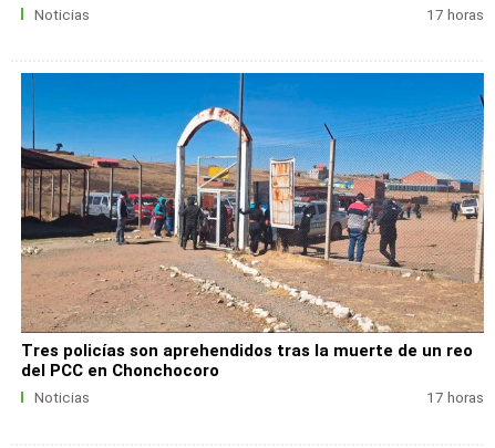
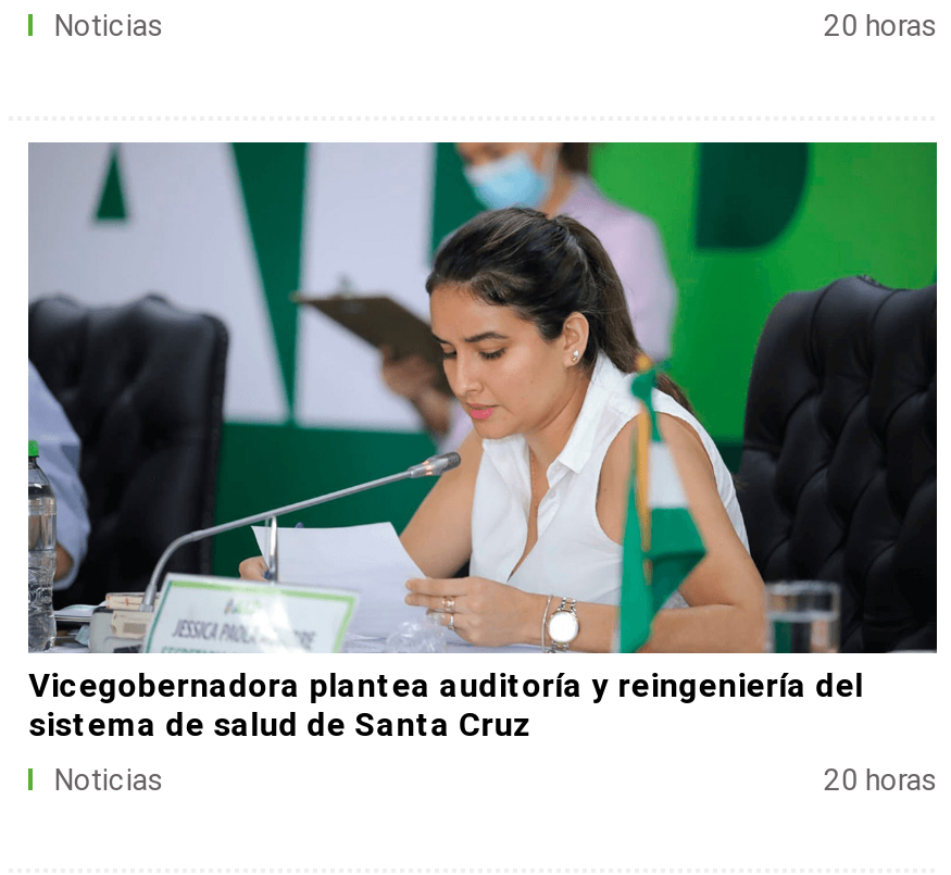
[426,6,484,23] 17 horas -> [824,10,937,42] 20 horas
[20,72,485,380] [image] | Tres policías son aprehendidos tras la muerte de un reo | del PCC en Chonchocoro -> [26,139,939,745] [image] | Vicegobernadora plantea auditoría y reingeniería del | sistema de salud de Santa Cruz
[426,390,484,406] 17 horas -> [824,764,937,796] 20 horas

